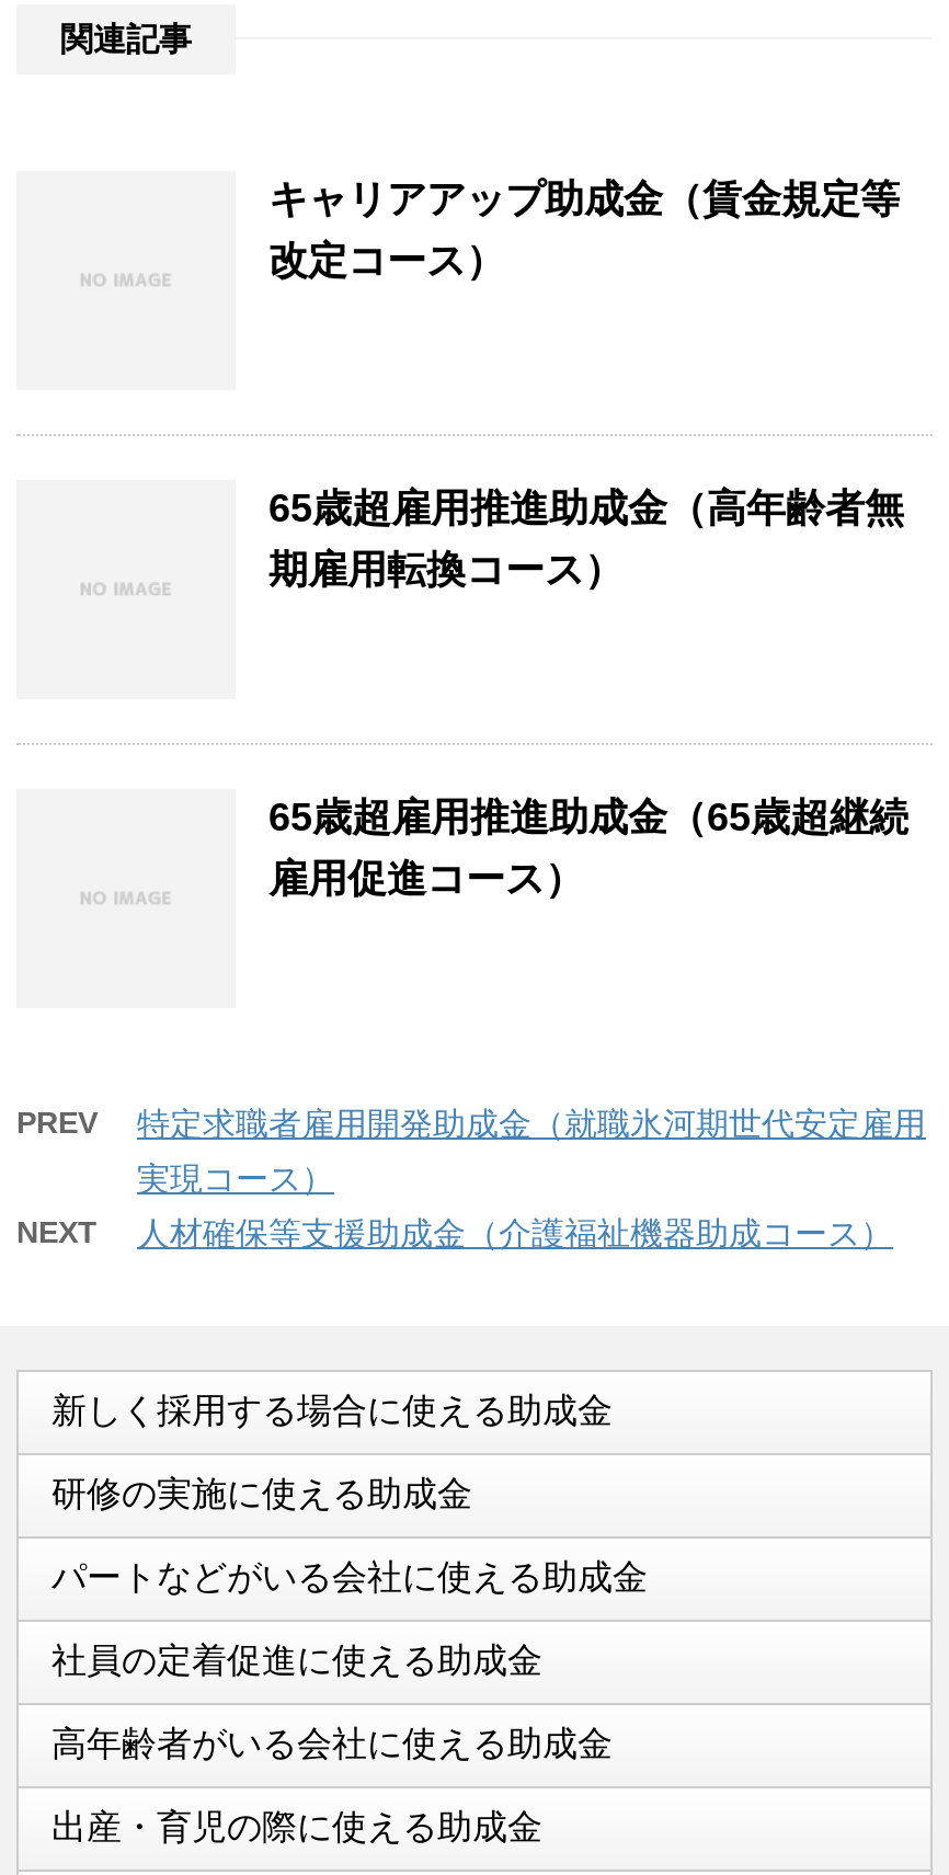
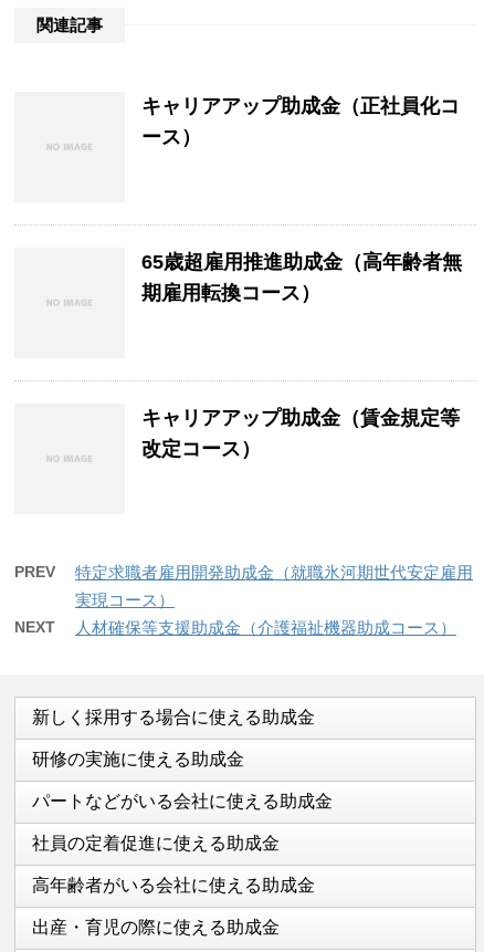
none -> [141,95,460,148] キャリアアップ助成金（正社員化コ | ース）
moved [268,177,900,282] -> [141,407,460,460]: キャリアアップ助成金（賃金規定等 | 改定コース）
[268,795,908,900] 65歳超雇用推進助成金（65歳超継続 | 雇用促進コース） -> none

